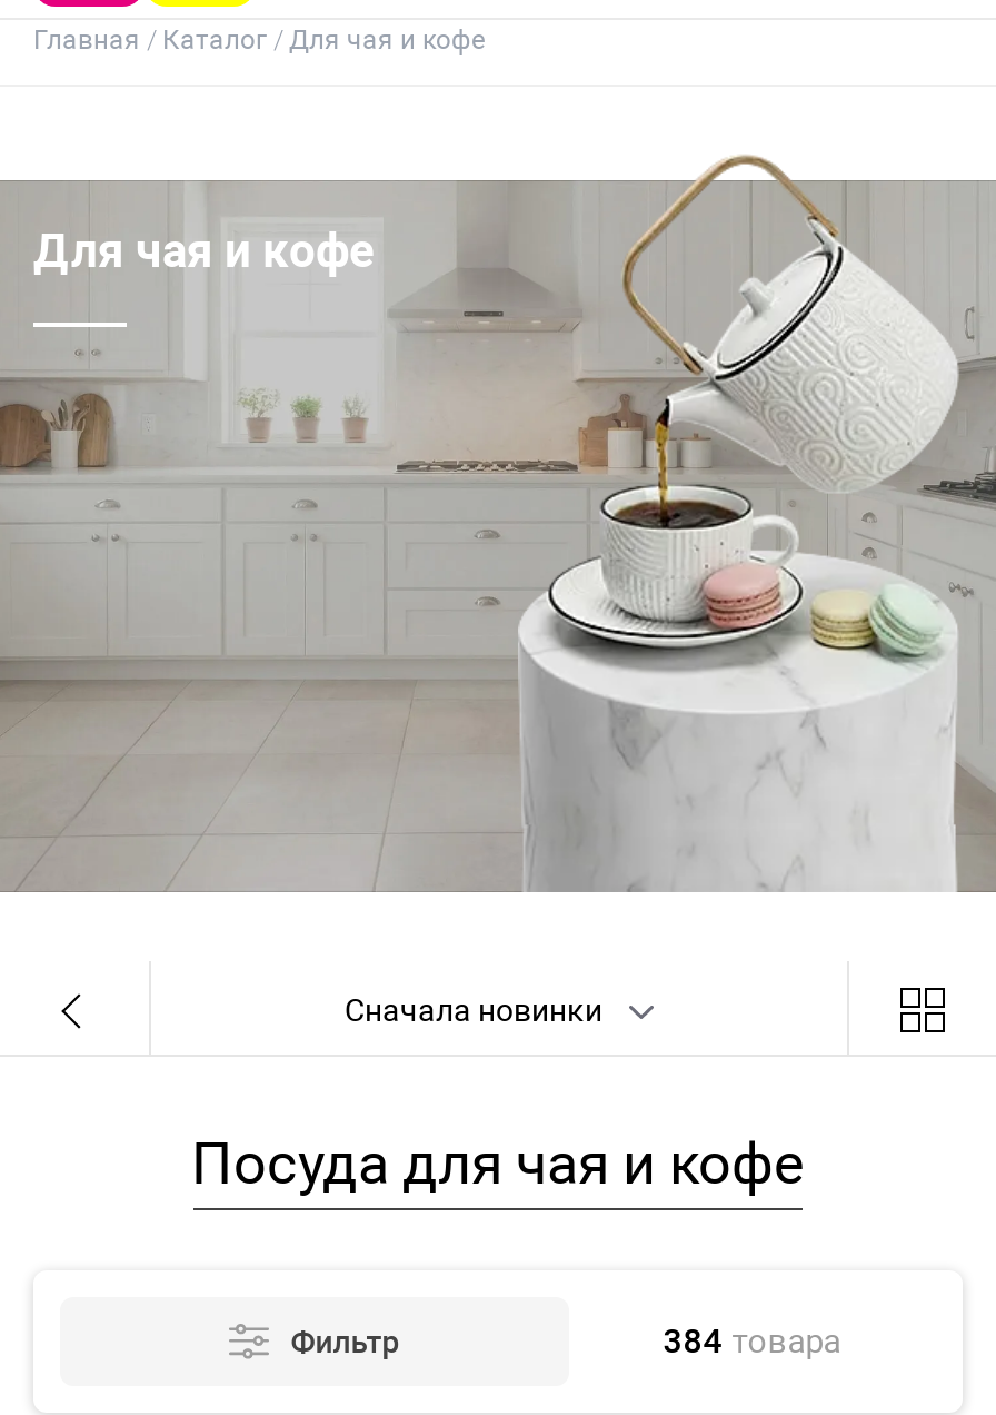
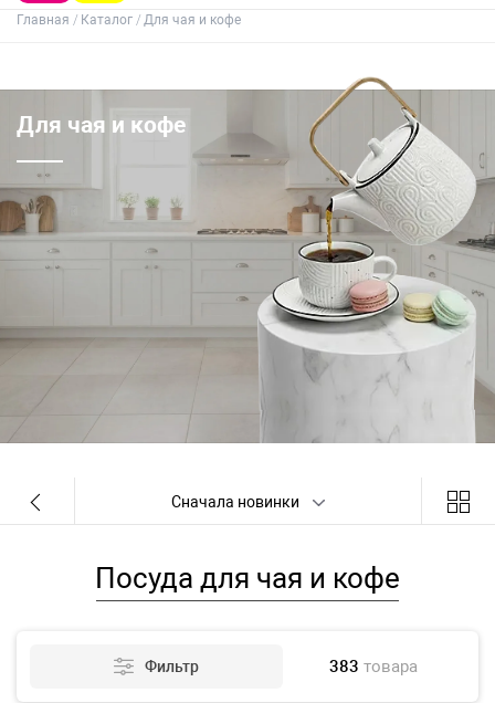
[663,1322,841,1362] 384 товара -> [329,657,418,677] 383 товара

